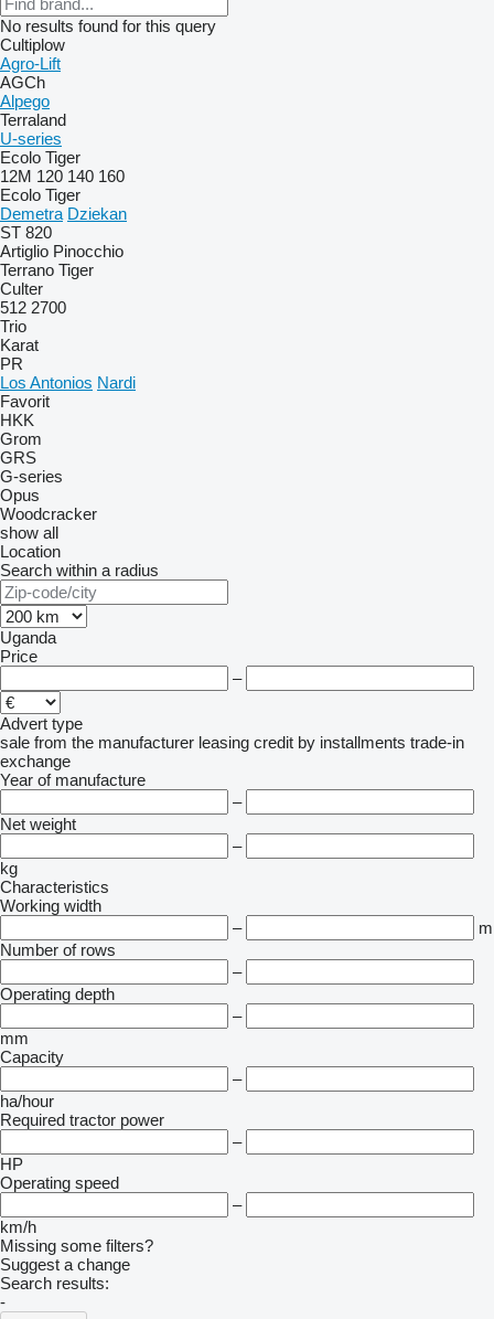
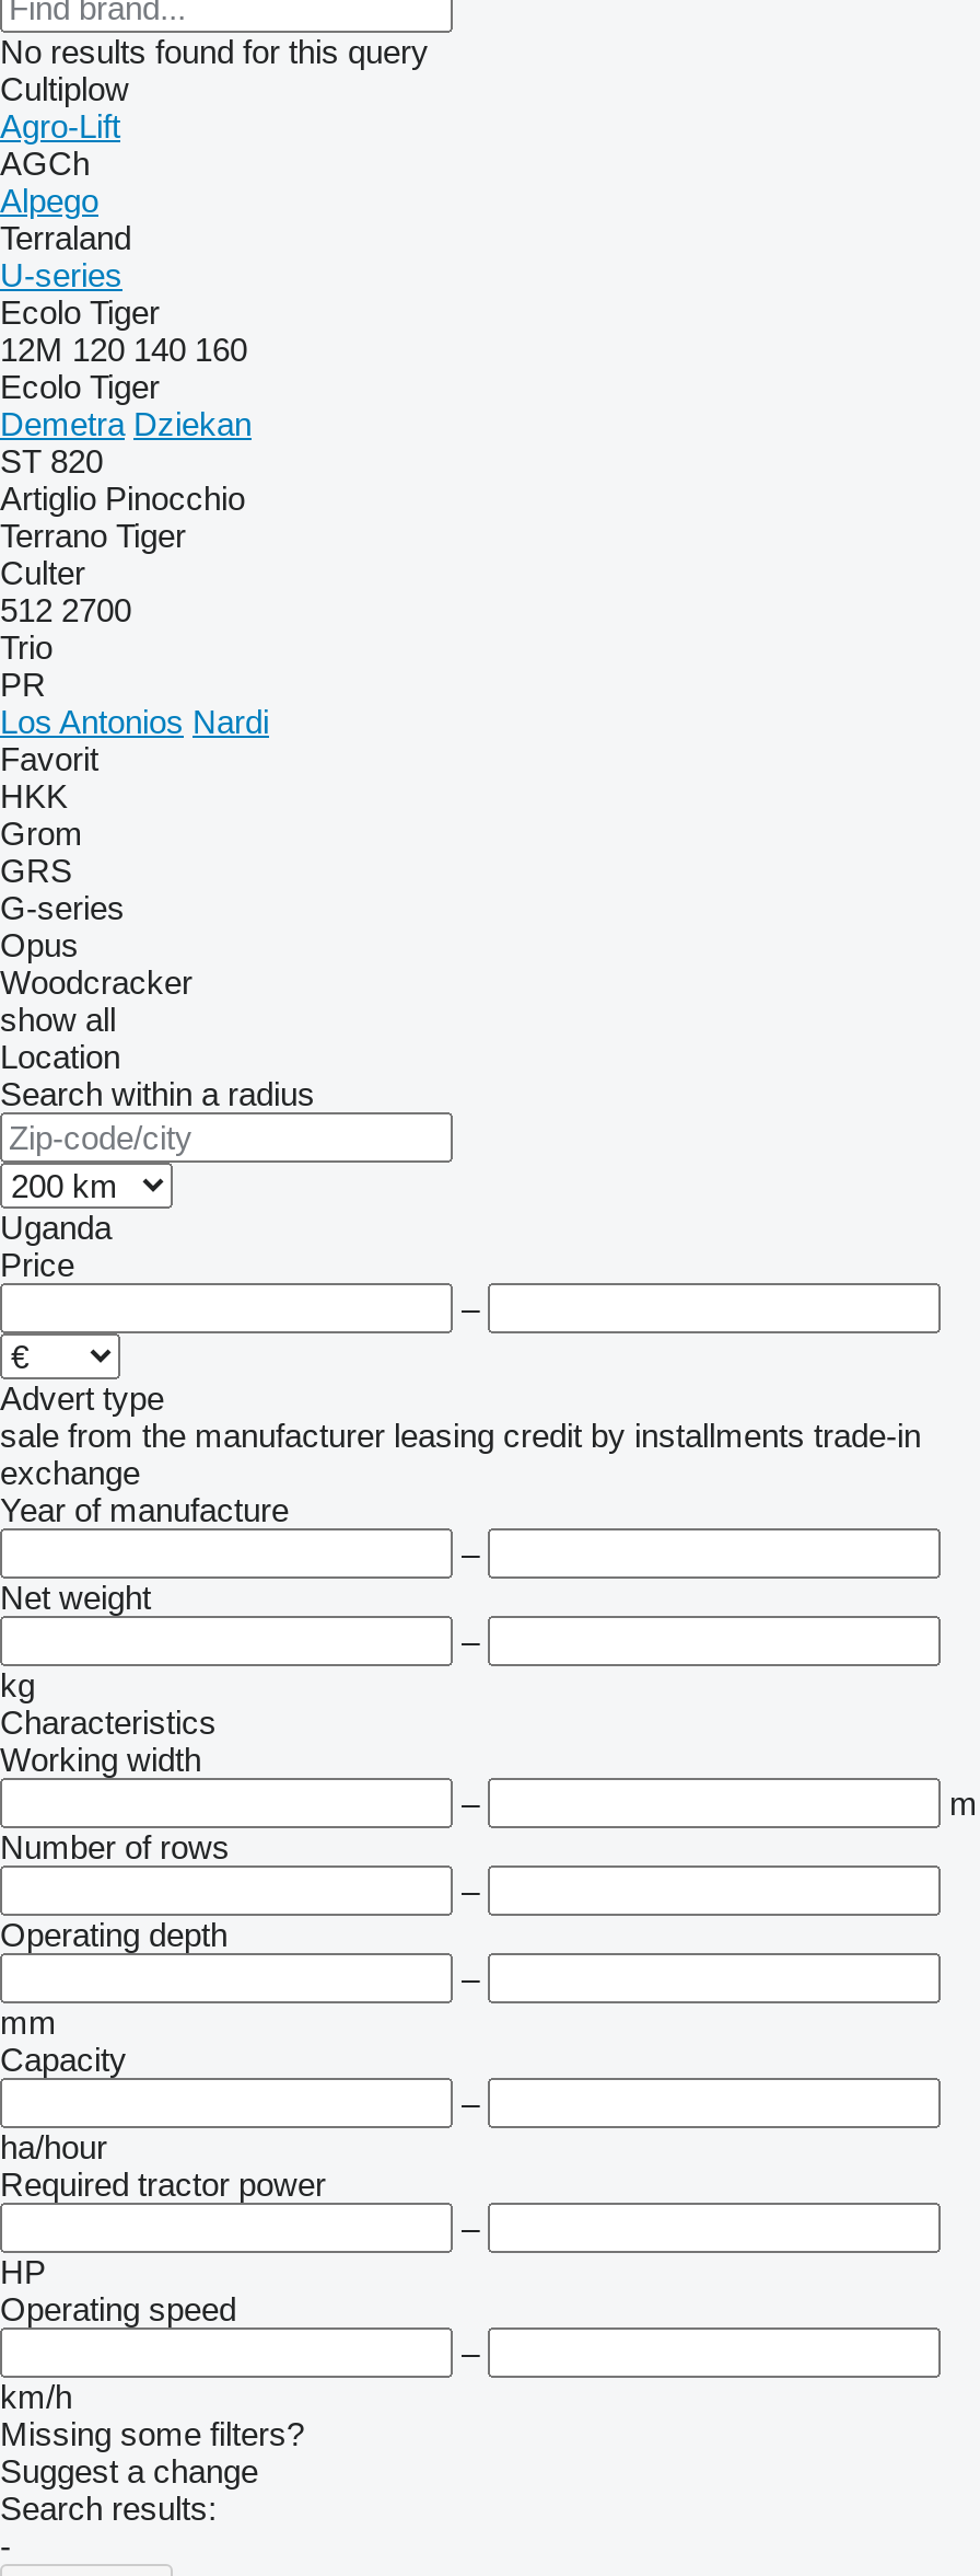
[0,336,39,354] Karat -> none

